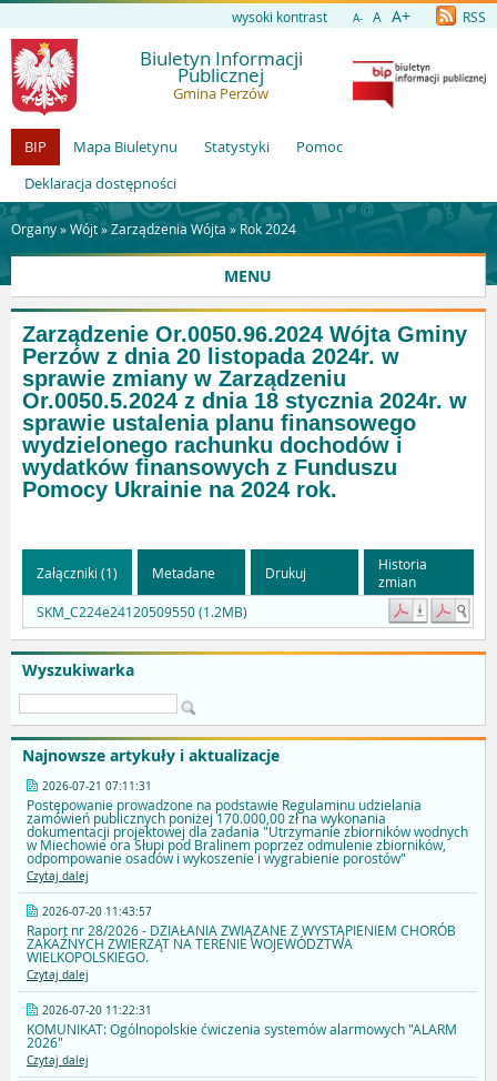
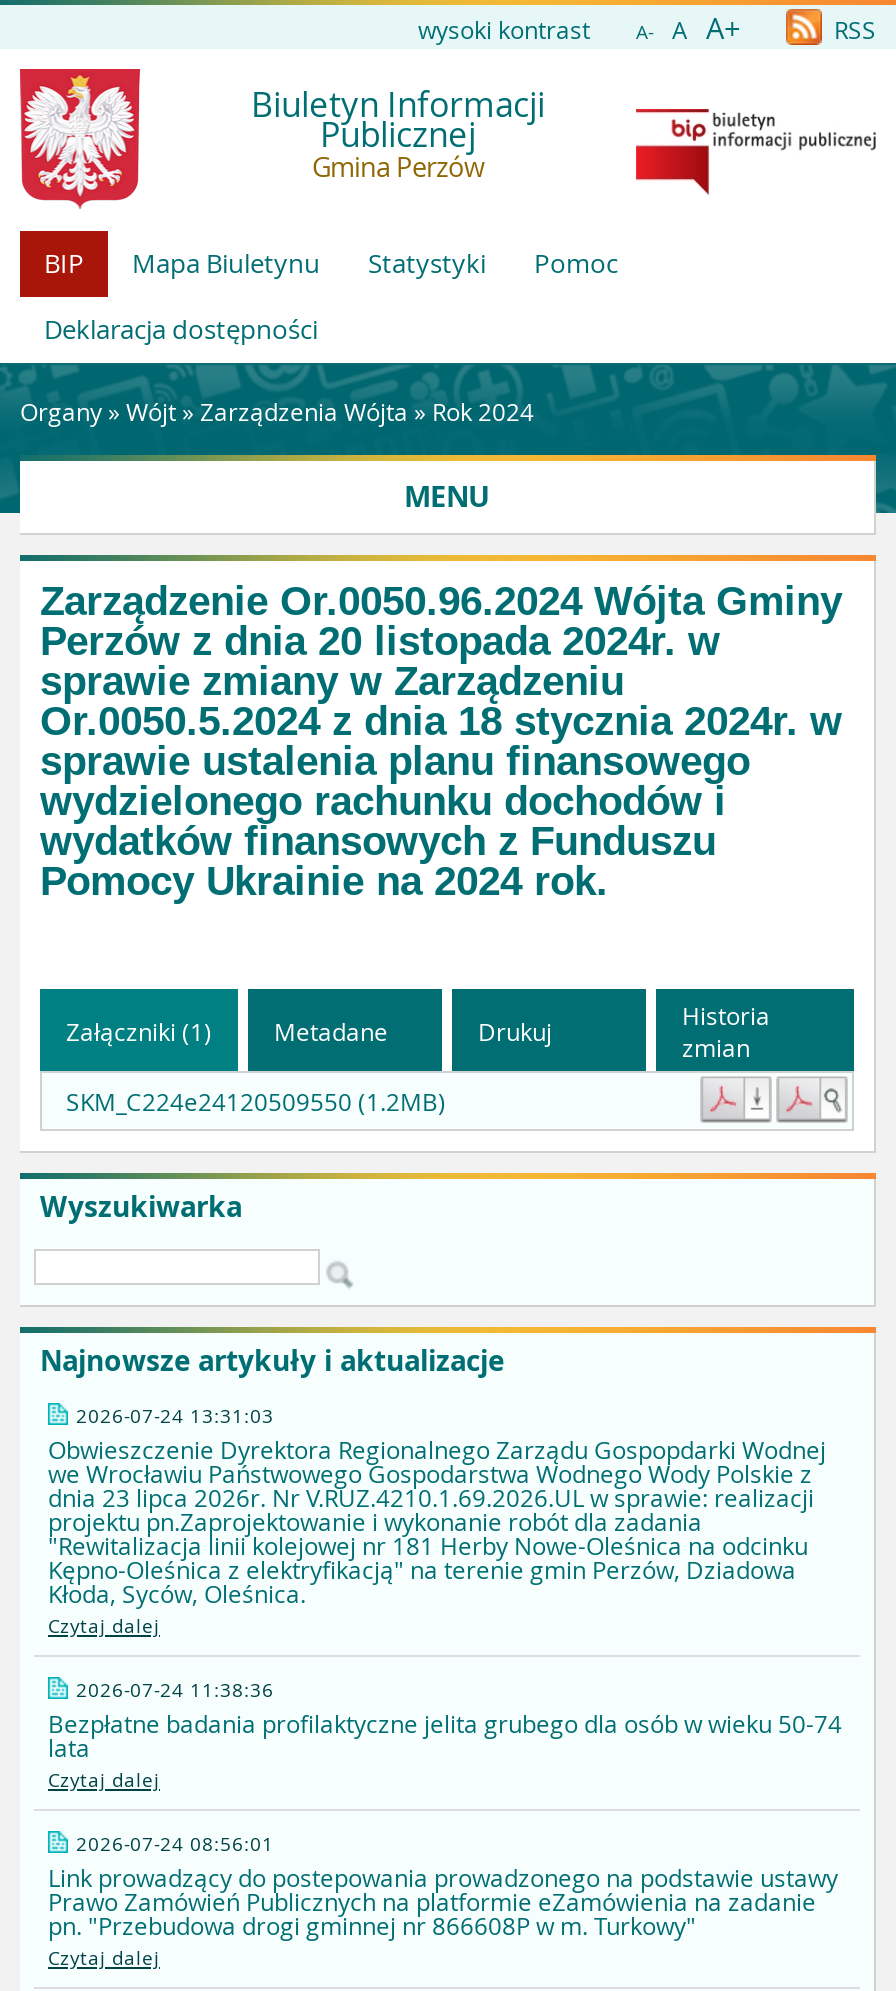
[27,780,468,867] 2026-07-21 07:11:31 | Postępowanie prowadzone na podstawie Regulaminu udzielania | zamówień publicznych poniżej 170.000,00 zł na wykonania | dokumentacji projektowej dla zadania "Utrzymanie zbiorników wodnych | w Miechowie ora Słupi pod Bralinem poprzez odmulenie zbiorników, | odpompowanie osadów i wykoszenie i wygrabienie porostów" -> [48,1404,826,1610] 2026-07-24 13:31:03 | Obwieszczenie Dyrektora Regionalnego Zarządu Gospopdarki Wodnej | we Wrocławiu Państwowego Gospodarstwa Wodnego Wody Polskie z | dnia 23 lipca 2026r. Nr V.RUZ.4210.1.69.2026.UL w sprawie: realizacji | projektu pn.Zaprojektowanie i wykonanie robót dla zadania | "Rewitalizacja linii kolejowej nr 181 Herby Nowe-Oleśnica na odcinku | Kępno-Oleśnica z elektryfikacją" na terenie gmin Perzów, Dziadowa | Kłoda, Syców, Oleśnica.
[27,905,456,966] 2026-07-20 11:43:57 | Raport nr 28/2026 - DZIAŁANIA ZWIĄZANE Z WYSTĄPIENIEM CHORÓB | ZAKAŹNYCH ZWIERZĄT NA TERENIE WOJEWÓDZTWA | WIELKOPOLSKIEGO. -> [48,1678,842,1764] 2026-07-24 11:38:36 | Bezpłatne badania profilaktyczne jelita grubego dla osób w wieku 50-74 | lata
[27,1004,457,1052] 2026-07-20 11:22:31 | KOMUNIKAT: Ogólnopolskie ćwiczenia systemów alarmowych "ALARM | 2026" -> [48,1832,838,1942] 2026-07-24 08:56:01 | Link prowadzący do postepowania prowadzonego na podstawie ustawy | Prawo Zamówień Publicznych na platformie eZamówienia na zadanie | pn. "Przebudowa drogi gminnej nr 866608P w m. Turkowy"

